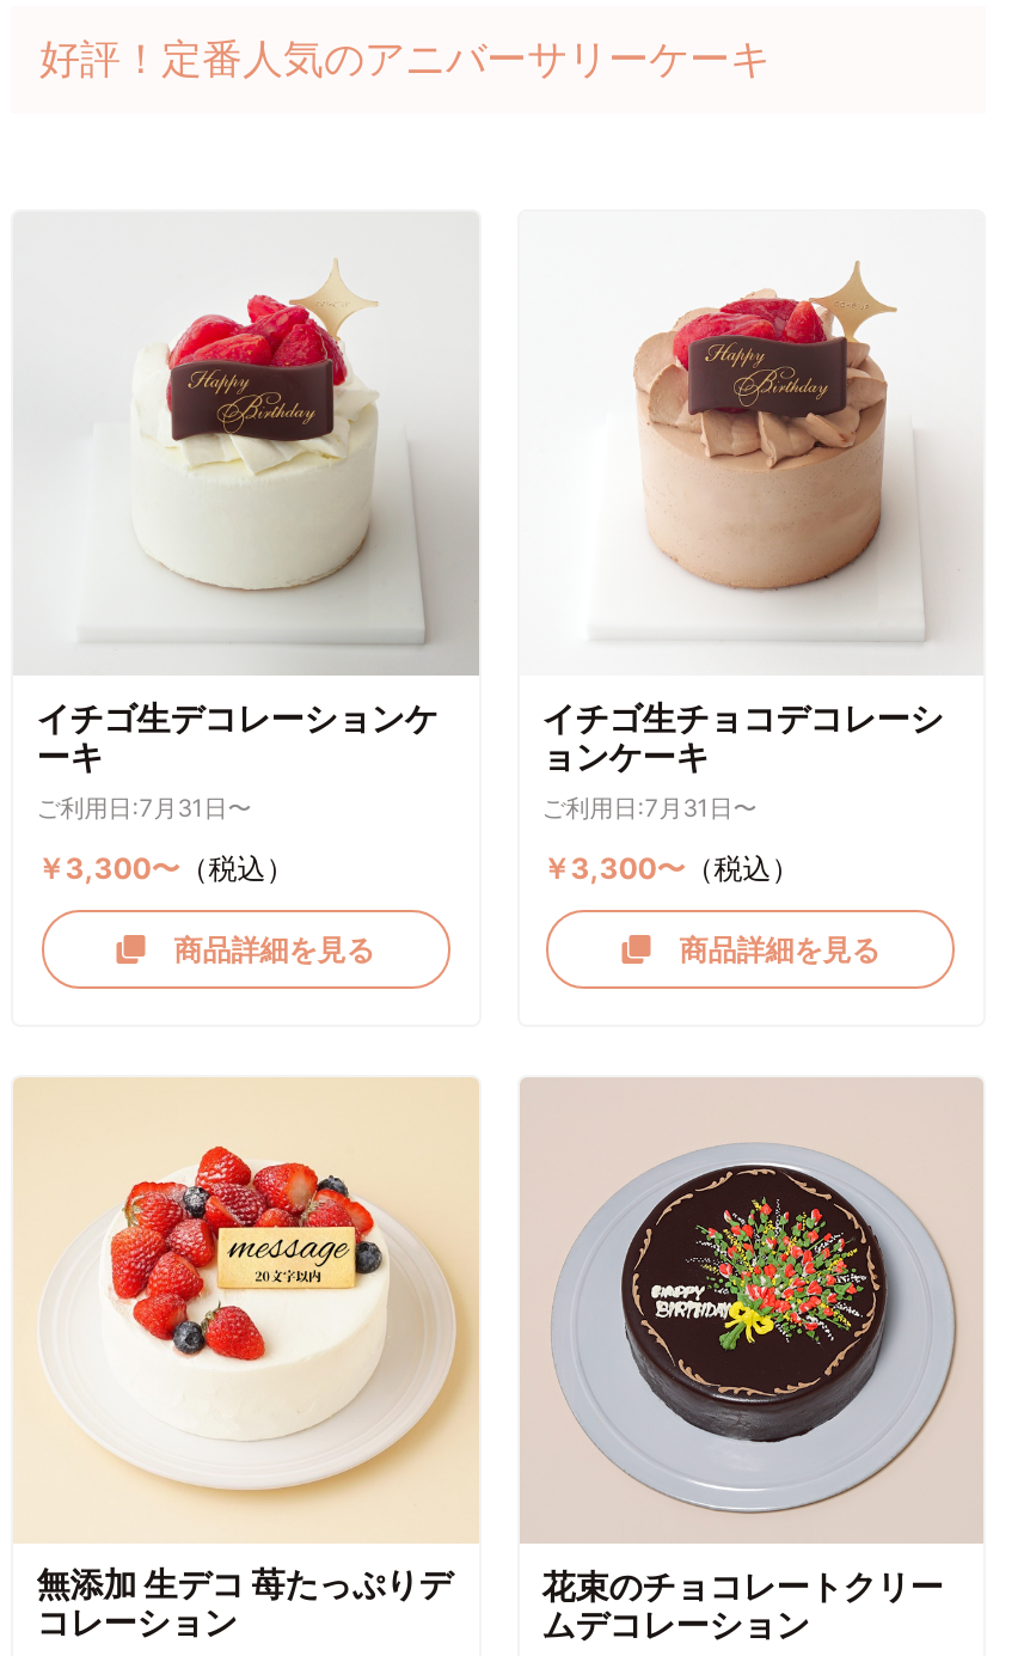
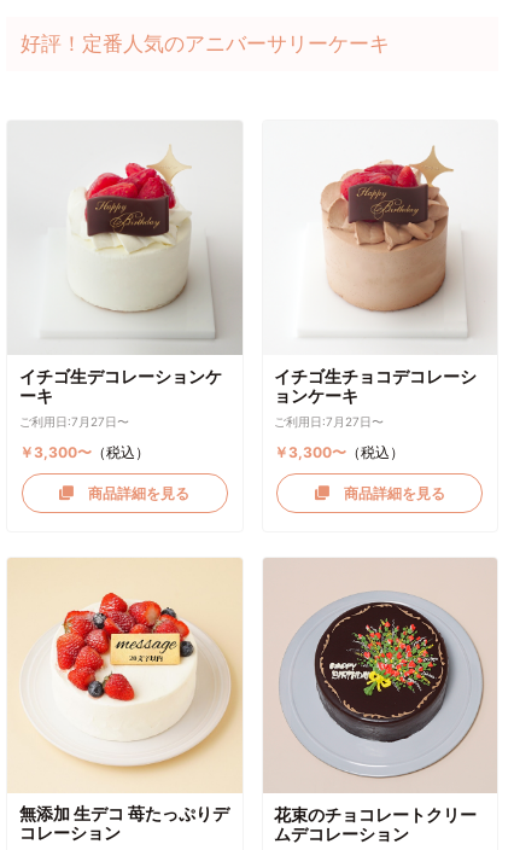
[36,792,251,821] ご利用日:7月31日〜 -> [19,414,129,428] ご利用日:7月27日〜
[542,792,757,821] ご利用日:7月31日〜 -> [274,414,384,428] ご利用日:7月27日〜

